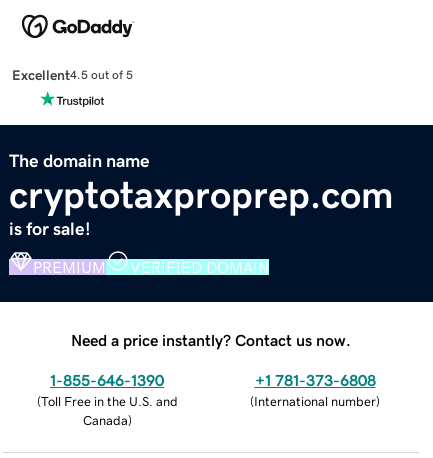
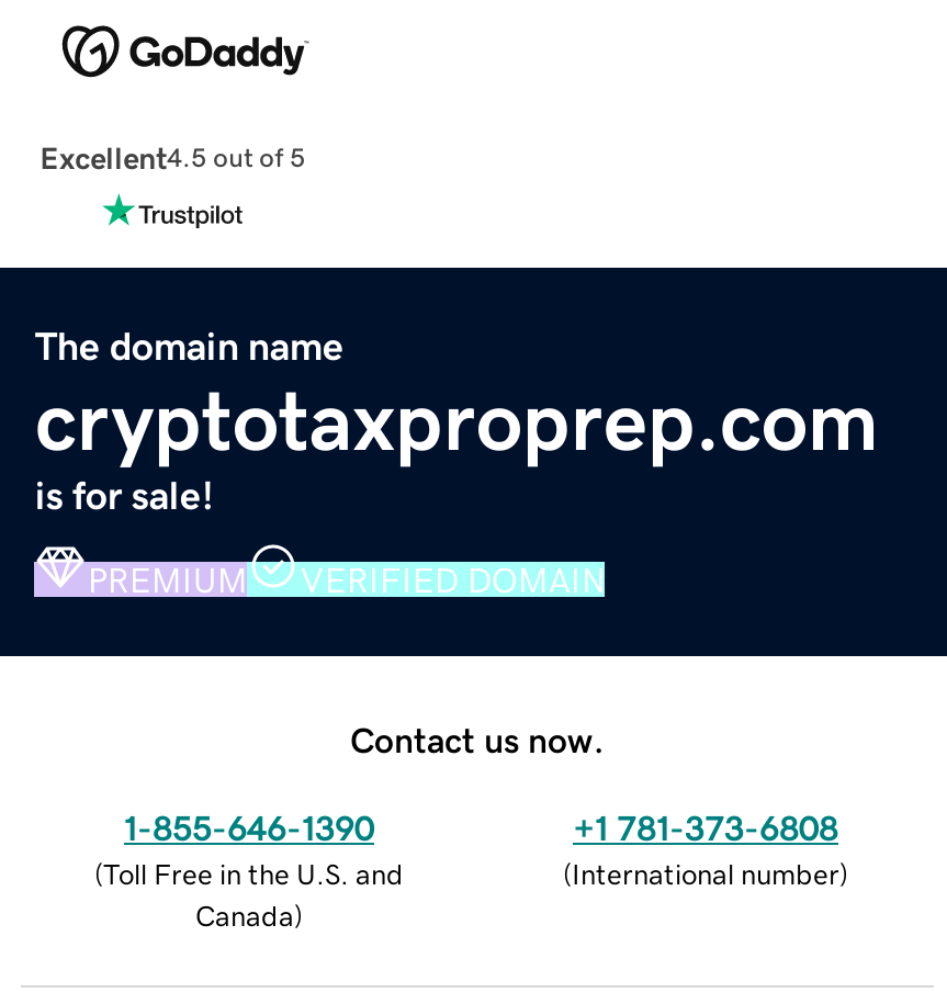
[71,332,351,348] Need a price instantly? Contact us now. -> [350,721,605,756] Contact us now.

